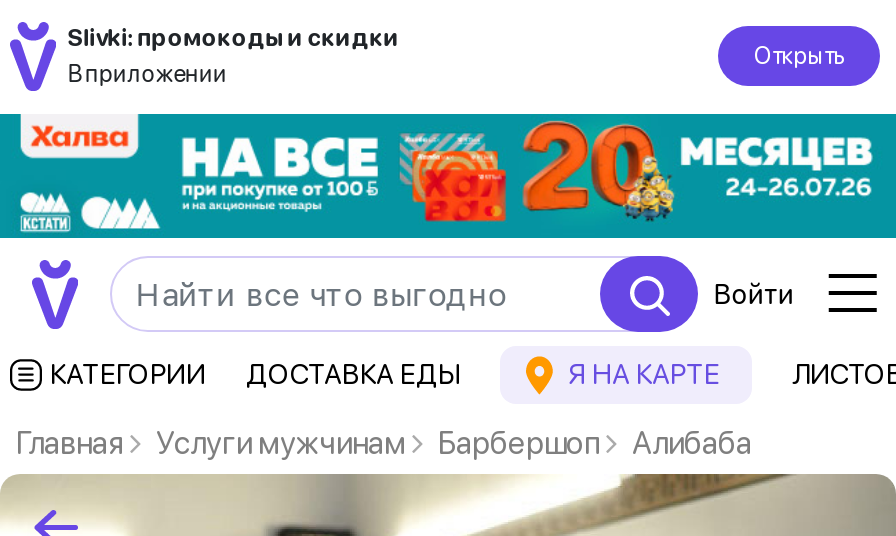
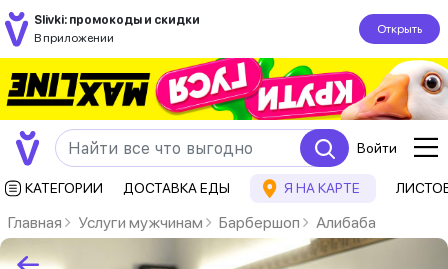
[6,112,890,240] [image] -> [3,57,445,121] [image]

